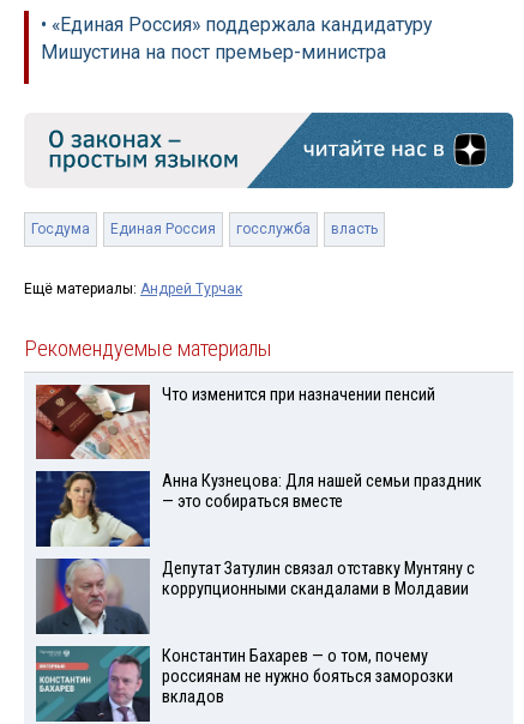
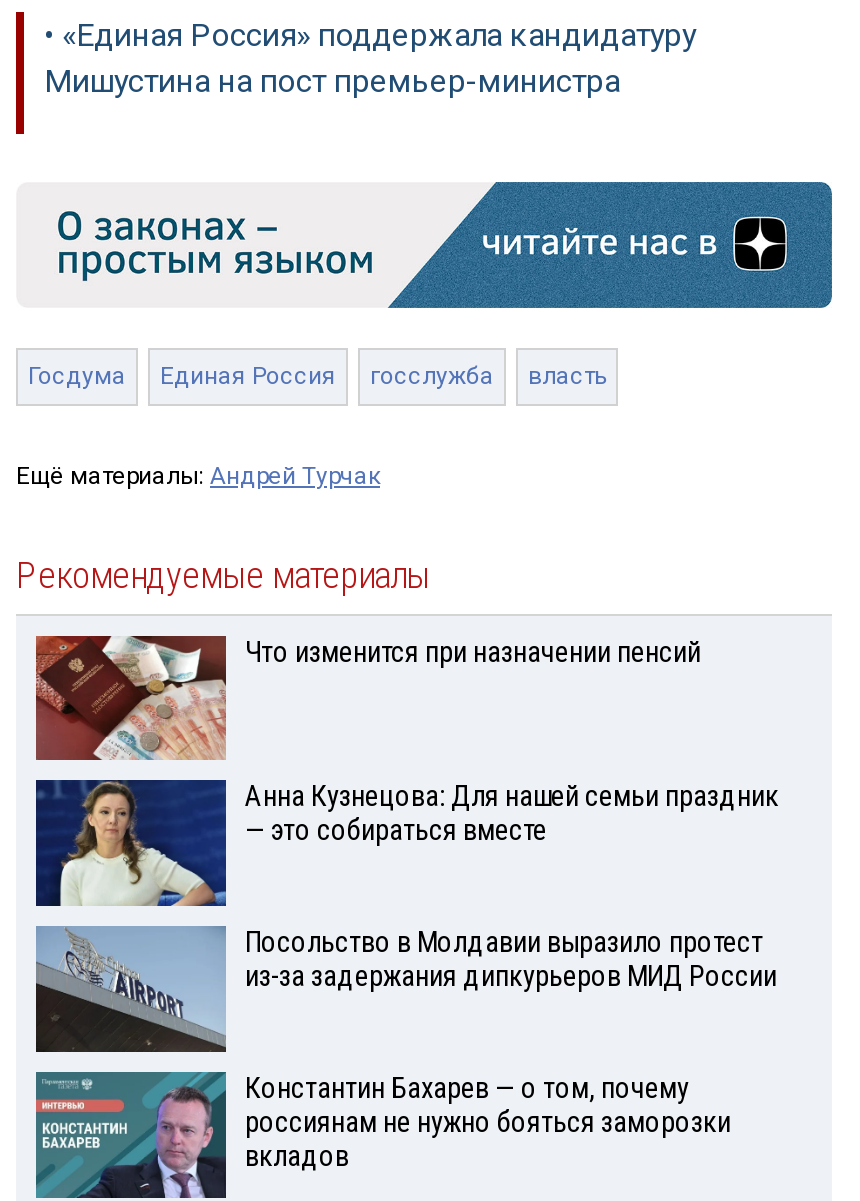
[36,559,474,634] [image] | Депутат Затулин связал отставку Мунтяну с | коррупционными скандалами в Молдавии -> [36,926,777,1054] [image] | Посольство в Молдавии выразило протест | из-за задержания дипкурьеров МИД России

